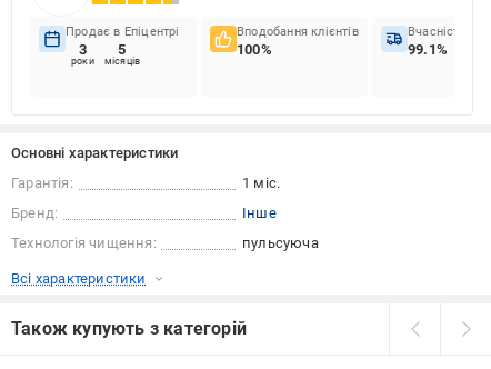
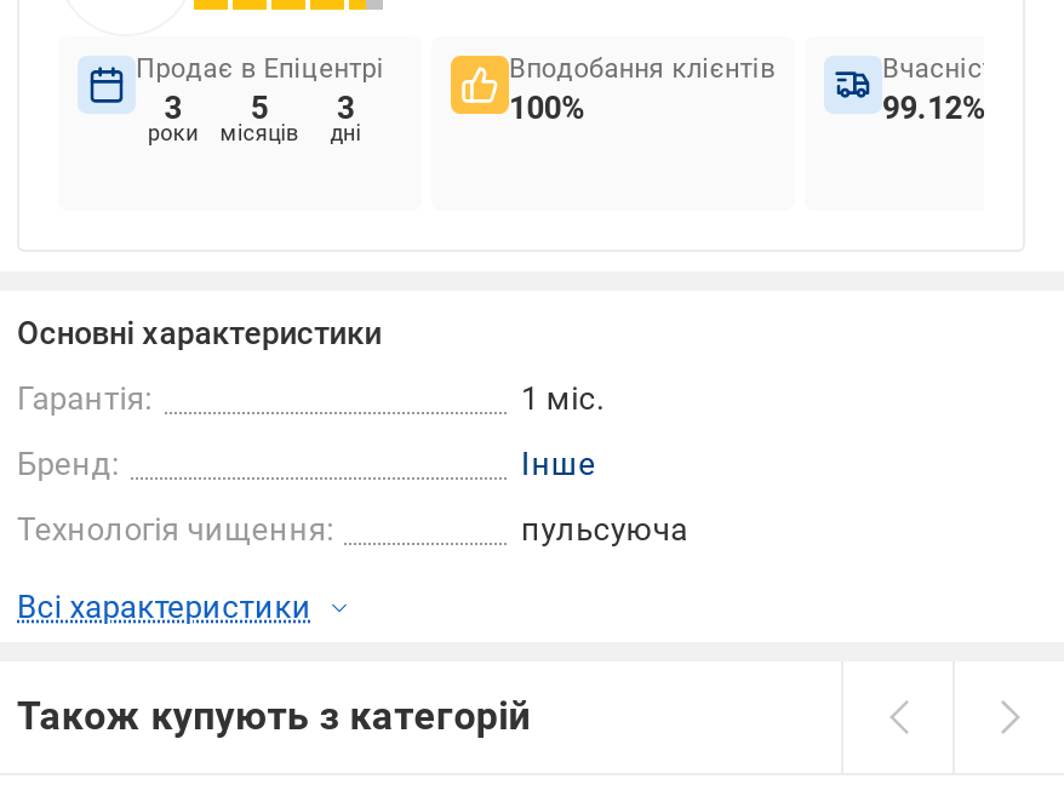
[408,41,448,58] 99.1% -> [882,90,987,126] 99.12%
none -> [330,90,361,145] 3 | дні

